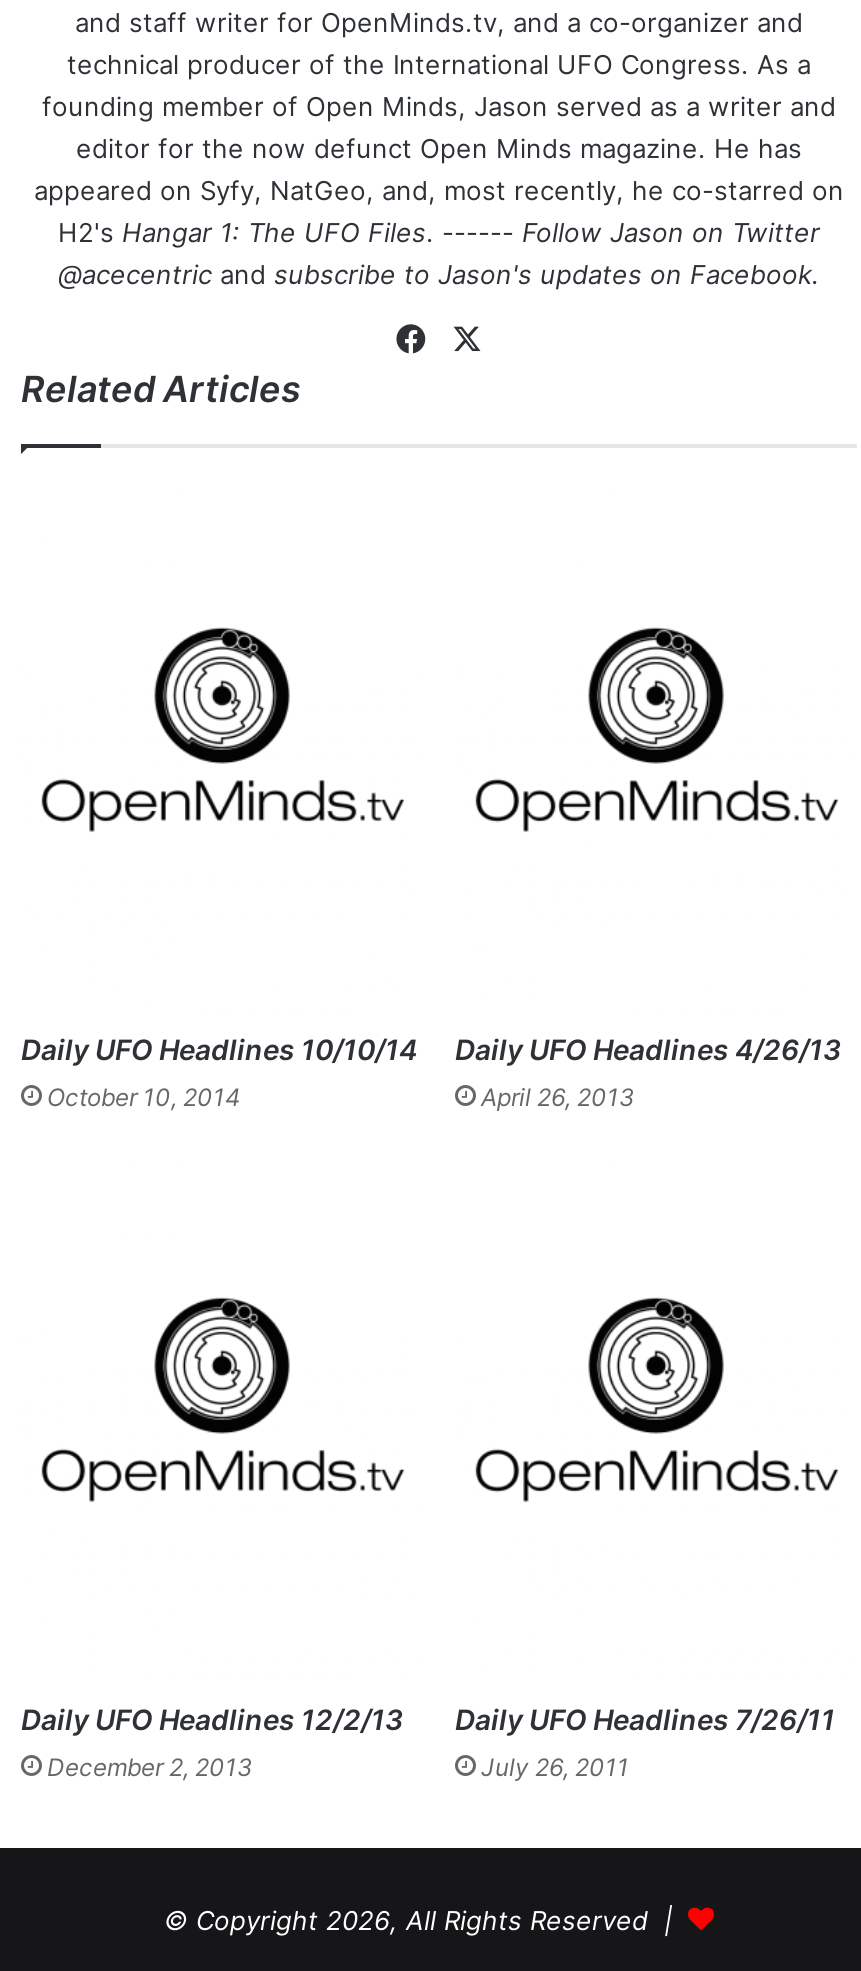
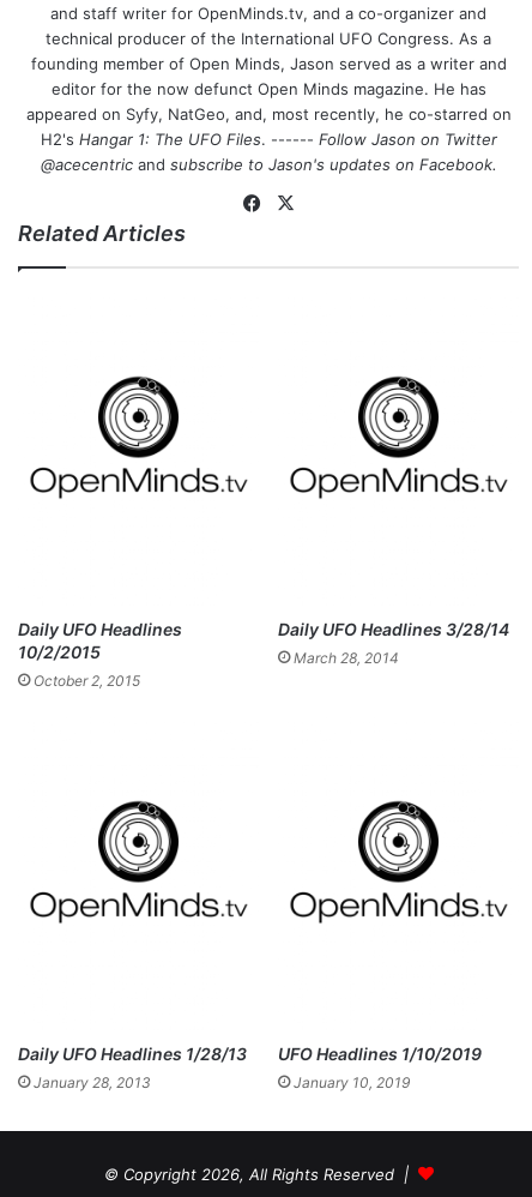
[21,1032,417,1066] Daily UFO Headlines 10/10/14 -> [18,619,182,663] Daily UFO Headlines | 10/2/2015
[455,1032,841,1066] Daily UFO Headlines 4/26/13 -> [278,619,509,640] Daily UFO Headlines 3/28/14
[47,1082,241,1112] October 10, 2014 -> [34,672,140,690] October 2, 2015
[481,1082,635,1112] April 26, 2013 -> [294,649,399,667] March 28, 2014
[21,1702,403,1736] Daily UFO Headlines 12/2/13 -> [18,1044,247,1064] Daily UFO Headlines 1/28/13
[455,1702,835,1736] Daily UFO Headlines 7/26/11 -> [278,1044,482,1064] UFO Headlines 1/10/2019
[47,1752,253,1782] December 2, 2013 -> [34,1074,151,1092] January 28, 2013
[481,1752,629,1782] July 26, 2011 -> [294,1074,410,1092] January 10, 2019

